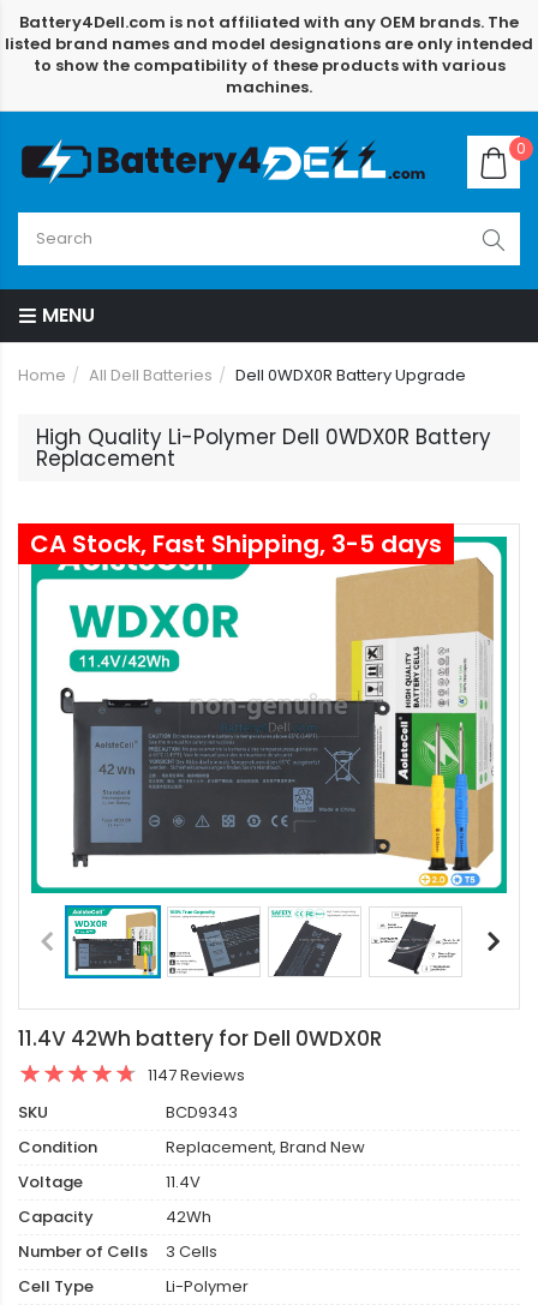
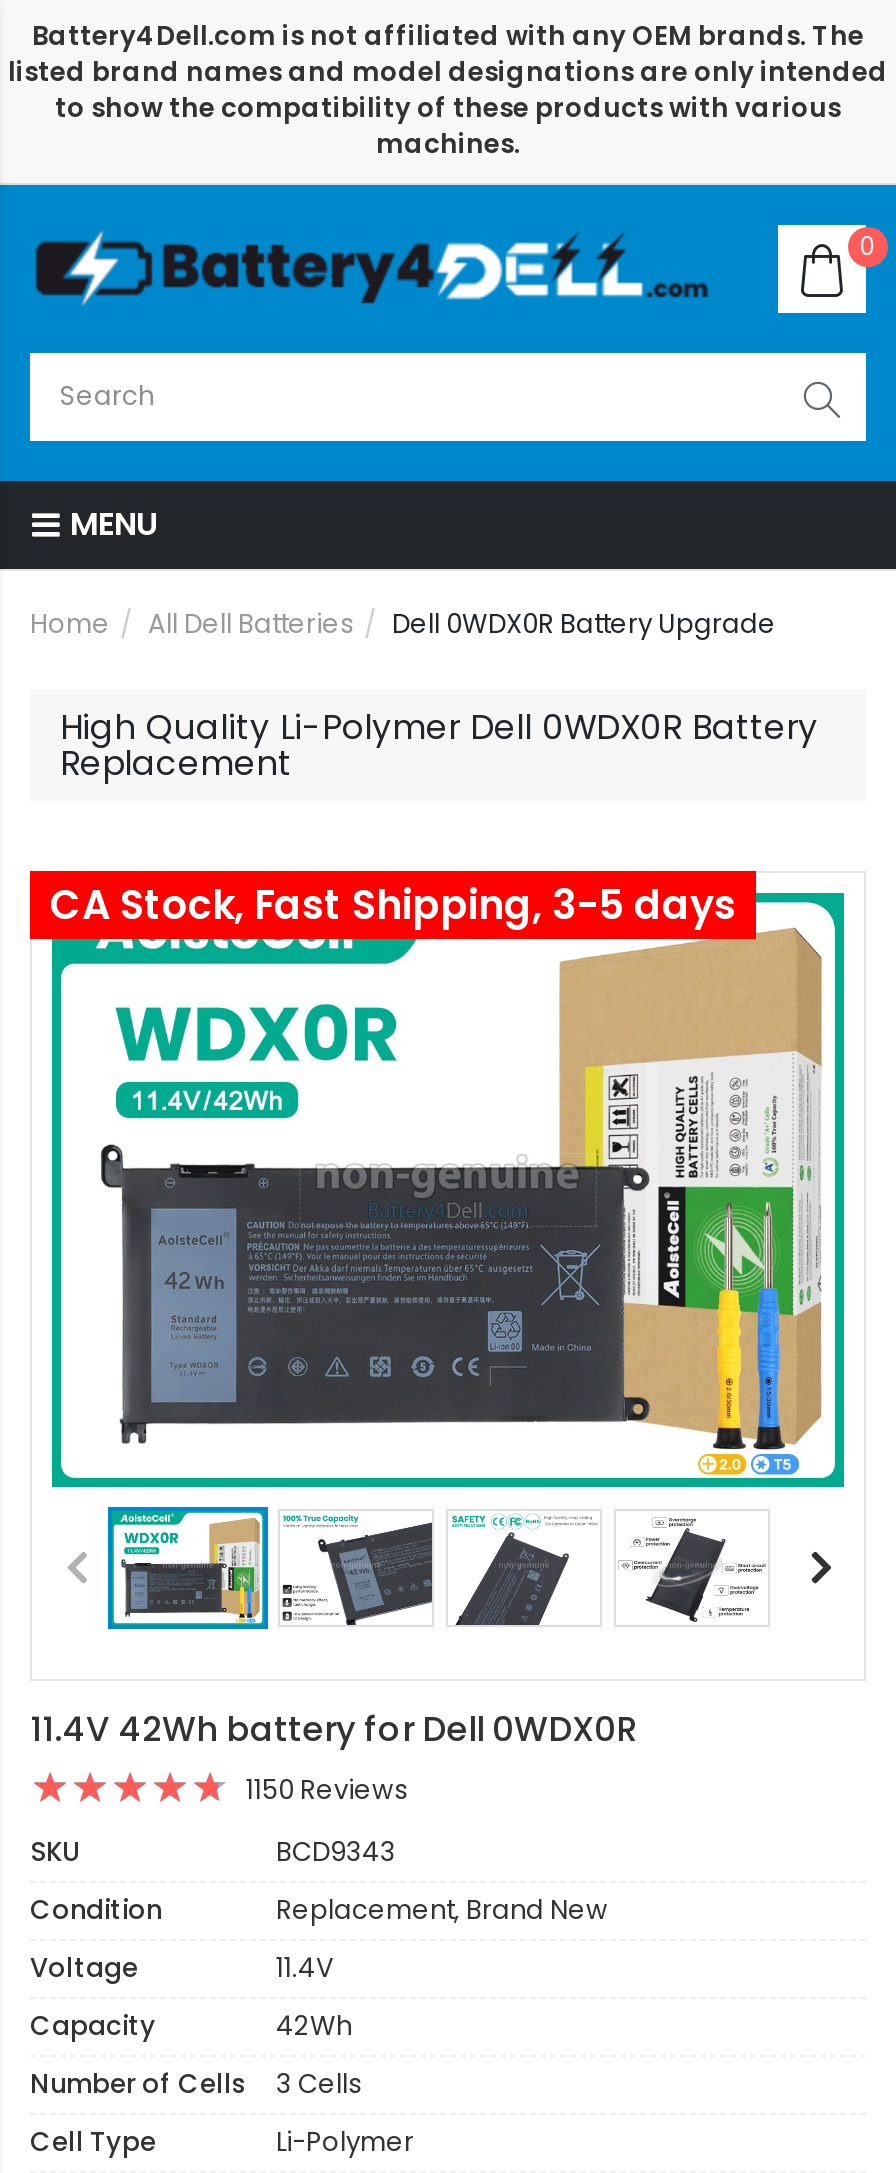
[148,1064,245,1086] 1147 Reviews -> [246,1771,408,1809] 1150 Reviews

